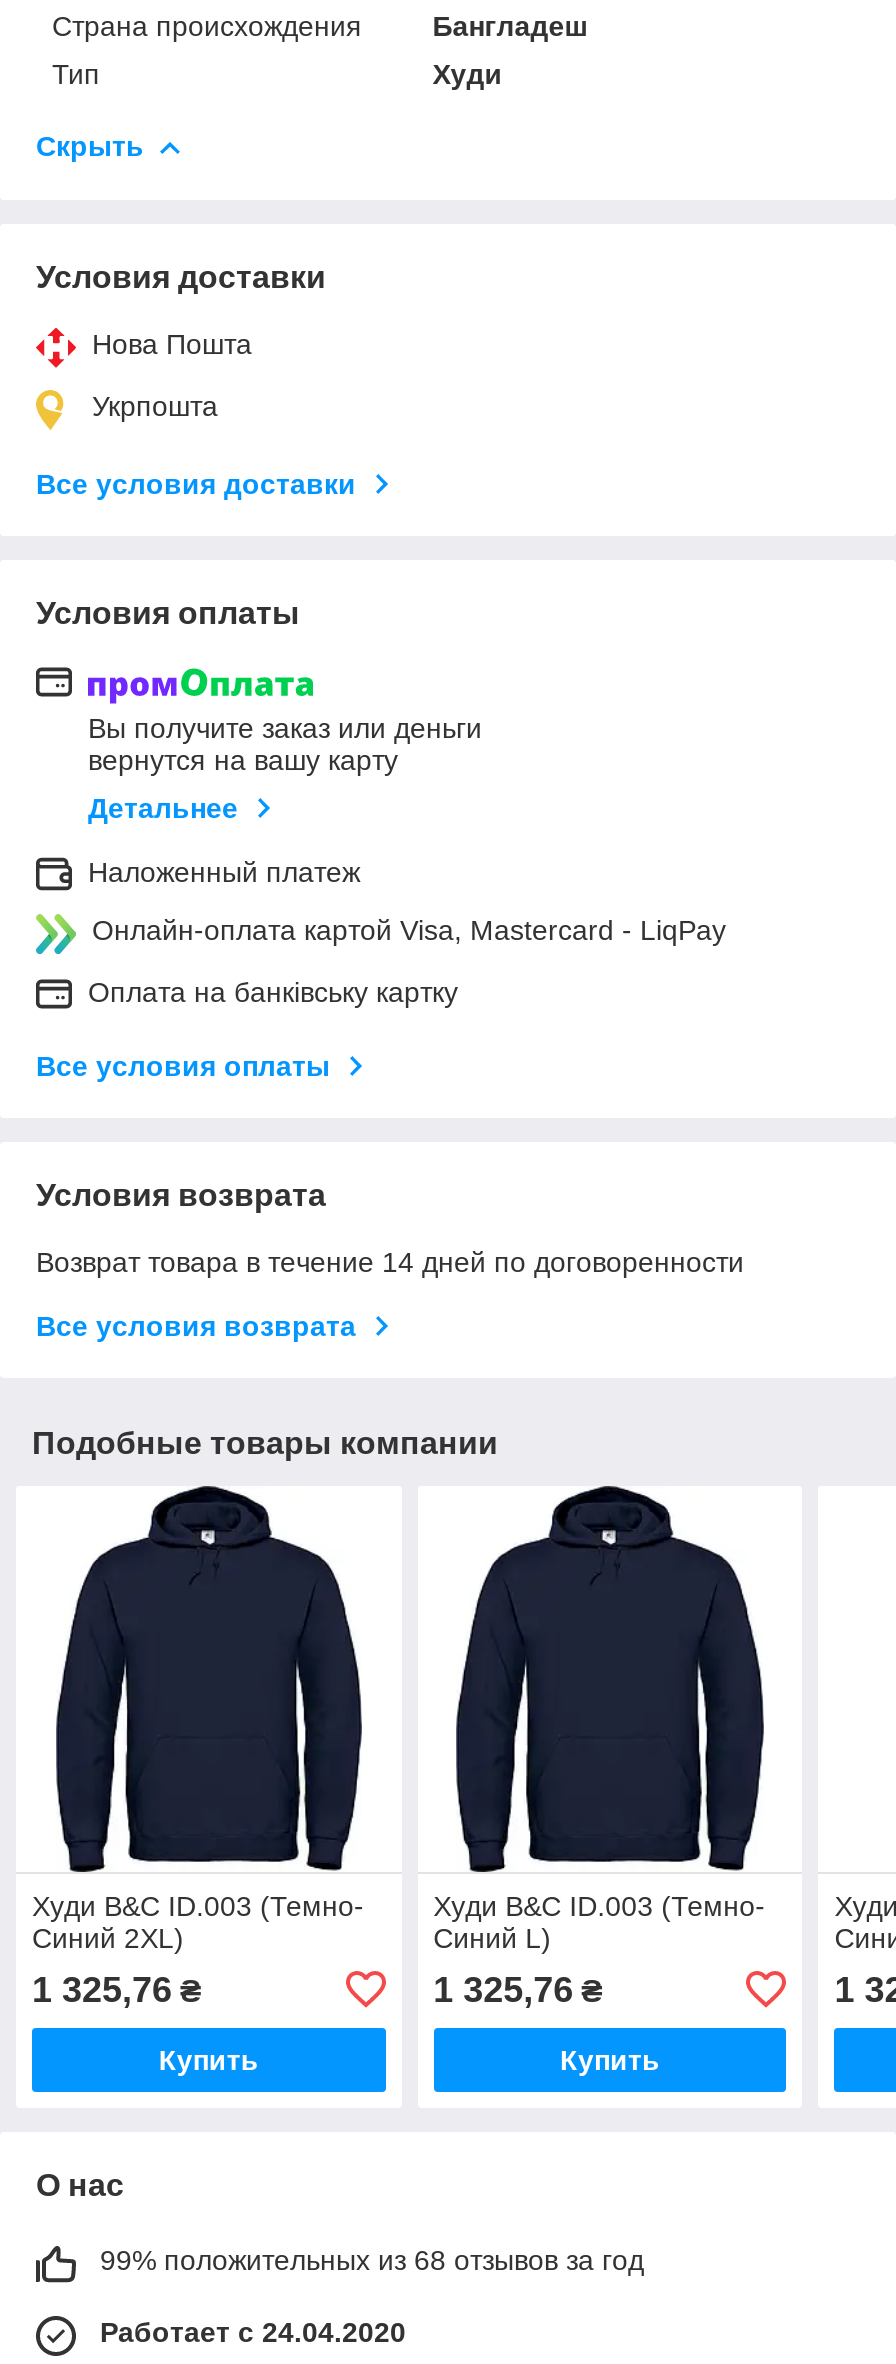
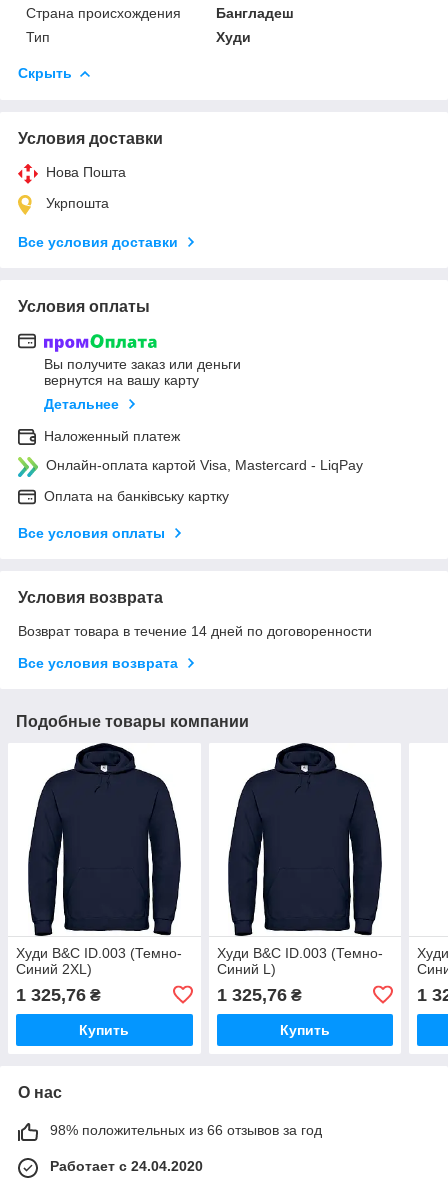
[100,2244,644,2276] 99% положительных из 68 отзывов за год -> [50,1122,322,1138] 98% положительных из 66 отзывов за год

